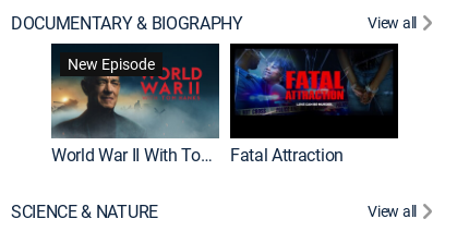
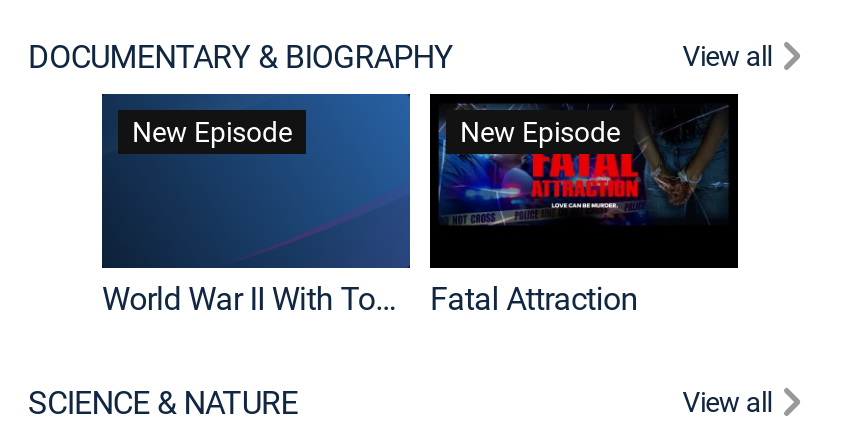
[50,42,220,138] [image] -> [100,92,412,268] [image]
none -> [460,113,620,151] New Episode

